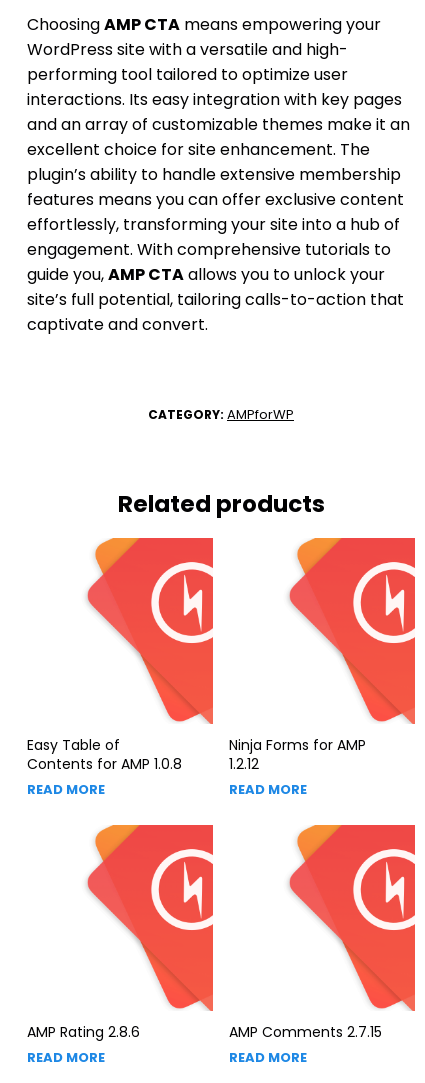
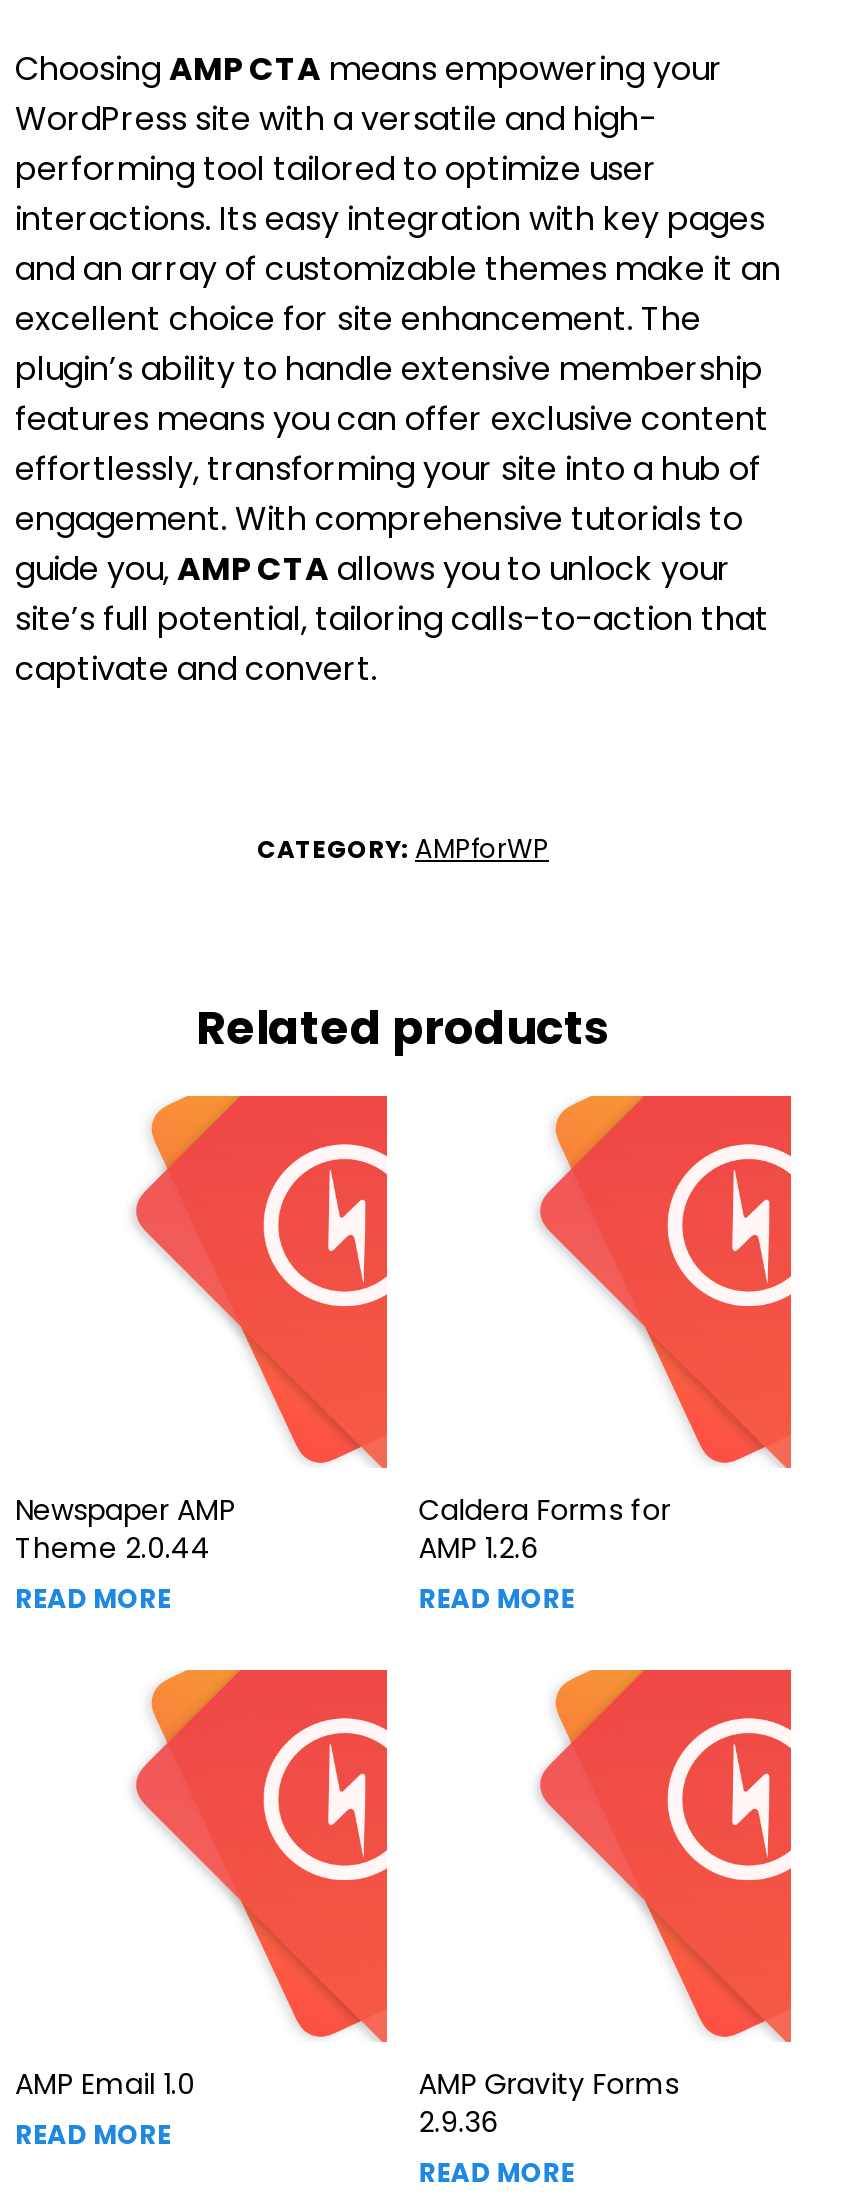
[27,735,182,774] Easy Table of | Contents for AMP 1.0.8 -> [15,1490,235,1568] Newspaper AMP | Theme 2.0.44
[229,735,366,774] Ninja Forms for AMP | 1.2.12 -> [419,1490,671,1568] Caldera Forms for | AMP 1.2.6
[27,1022,140,1042] AMP Rating 2.8.6 -> [15,2064,195,2104] AMP Email 1.0
[229,1022,382,1042] AMP Comments 2.7.15 -> [419,2064,679,2142] AMP Gravity Forms | 2.9.36

